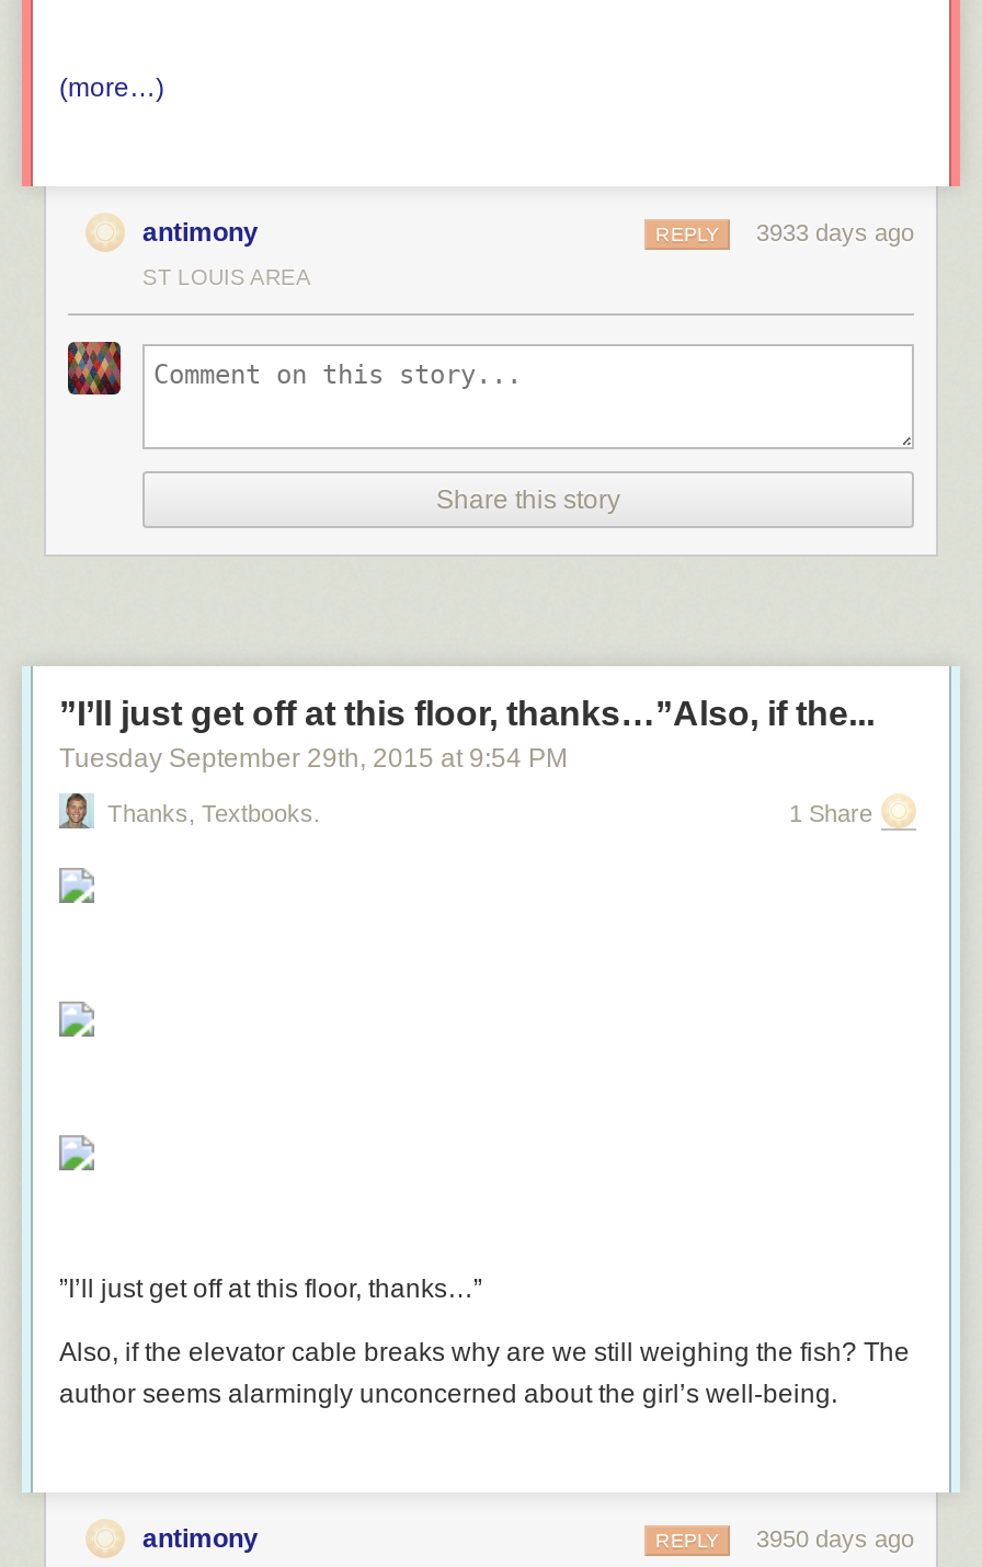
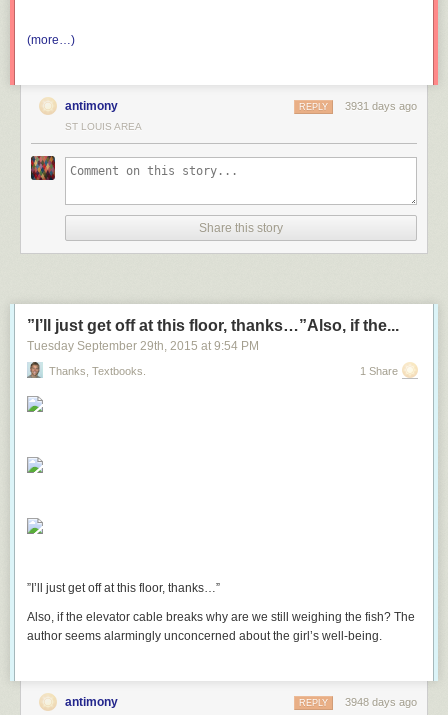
[655,219,914,245] REPLY 3933 days ago -> [299,100,417,112] REPLY 3931 days ago
[655,1525,914,1551] REPLY 3950 days ago -> [299,696,417,708] REPLY 3948 days ago

